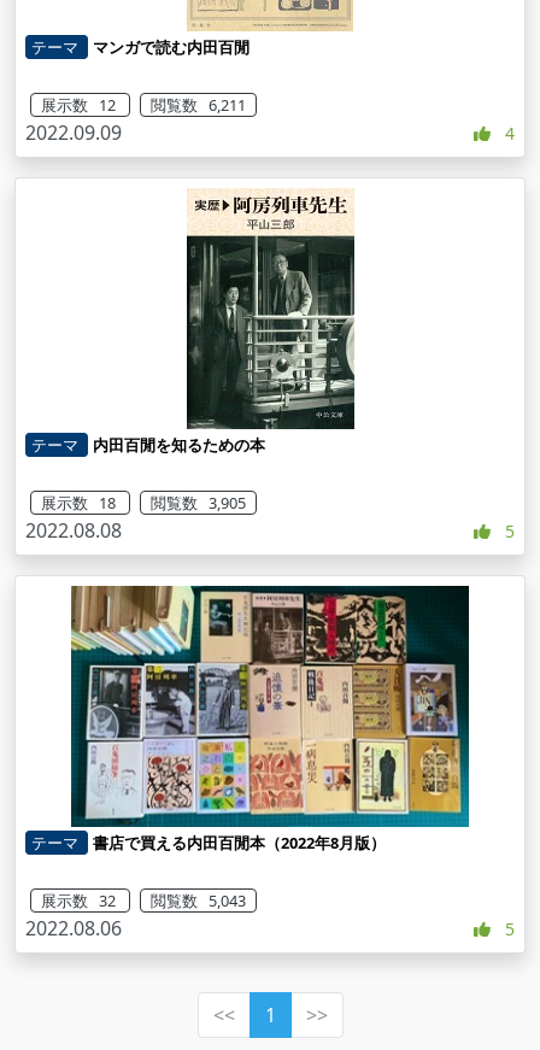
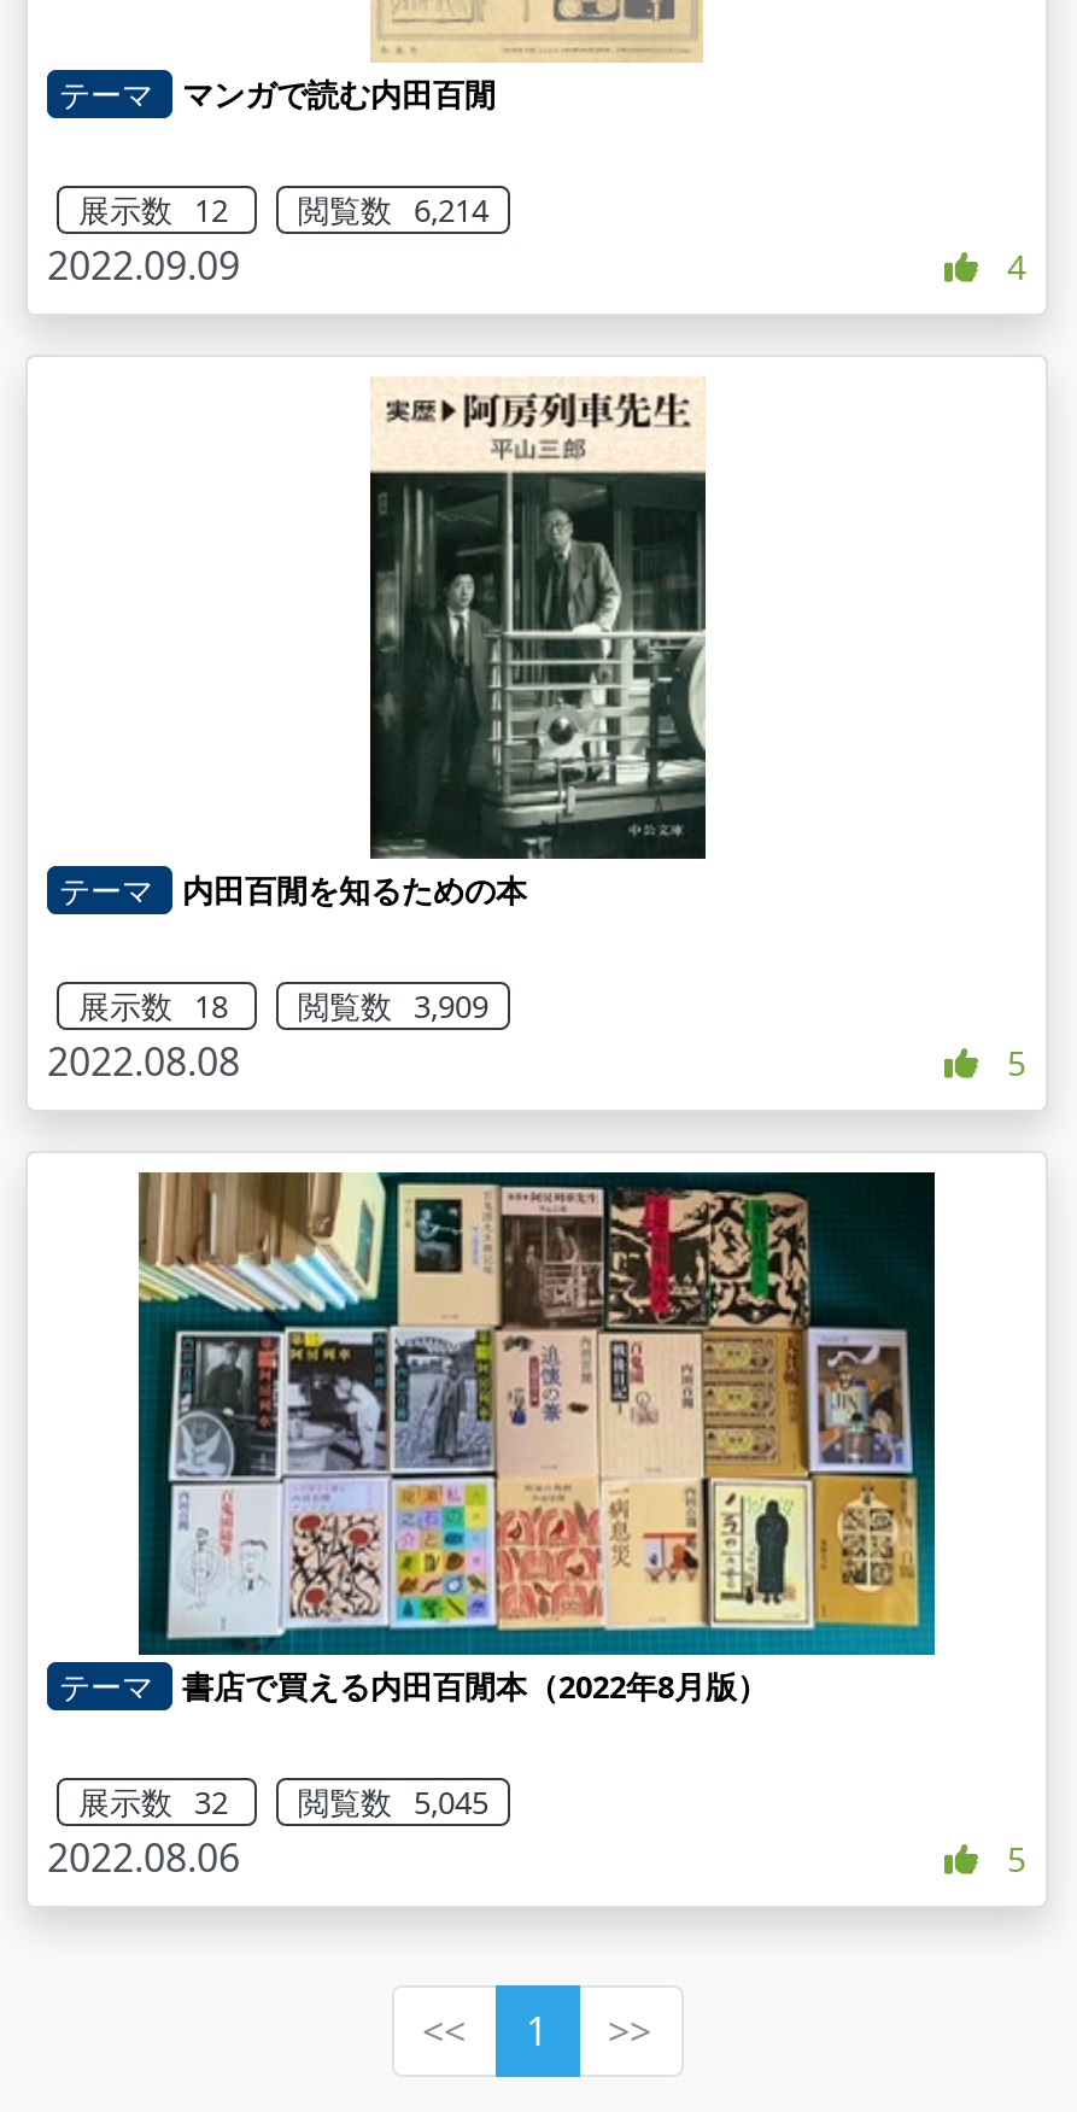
[41,94,246,116] 展示数 12 閲覧数 6,211 -> [78,188,488,232] 展示数 12 閲覧数 6,214
[41,492,246,514] 展示数 18 閲覧数 3,905 -> [78,984,488,1028] 展示数 18 閲覧数 3,909
[41,890,246,911] 展示数 32 閲覧数 5,043 -> [78,1780,488,1824] 展示数 32 閲覧数 5,045

